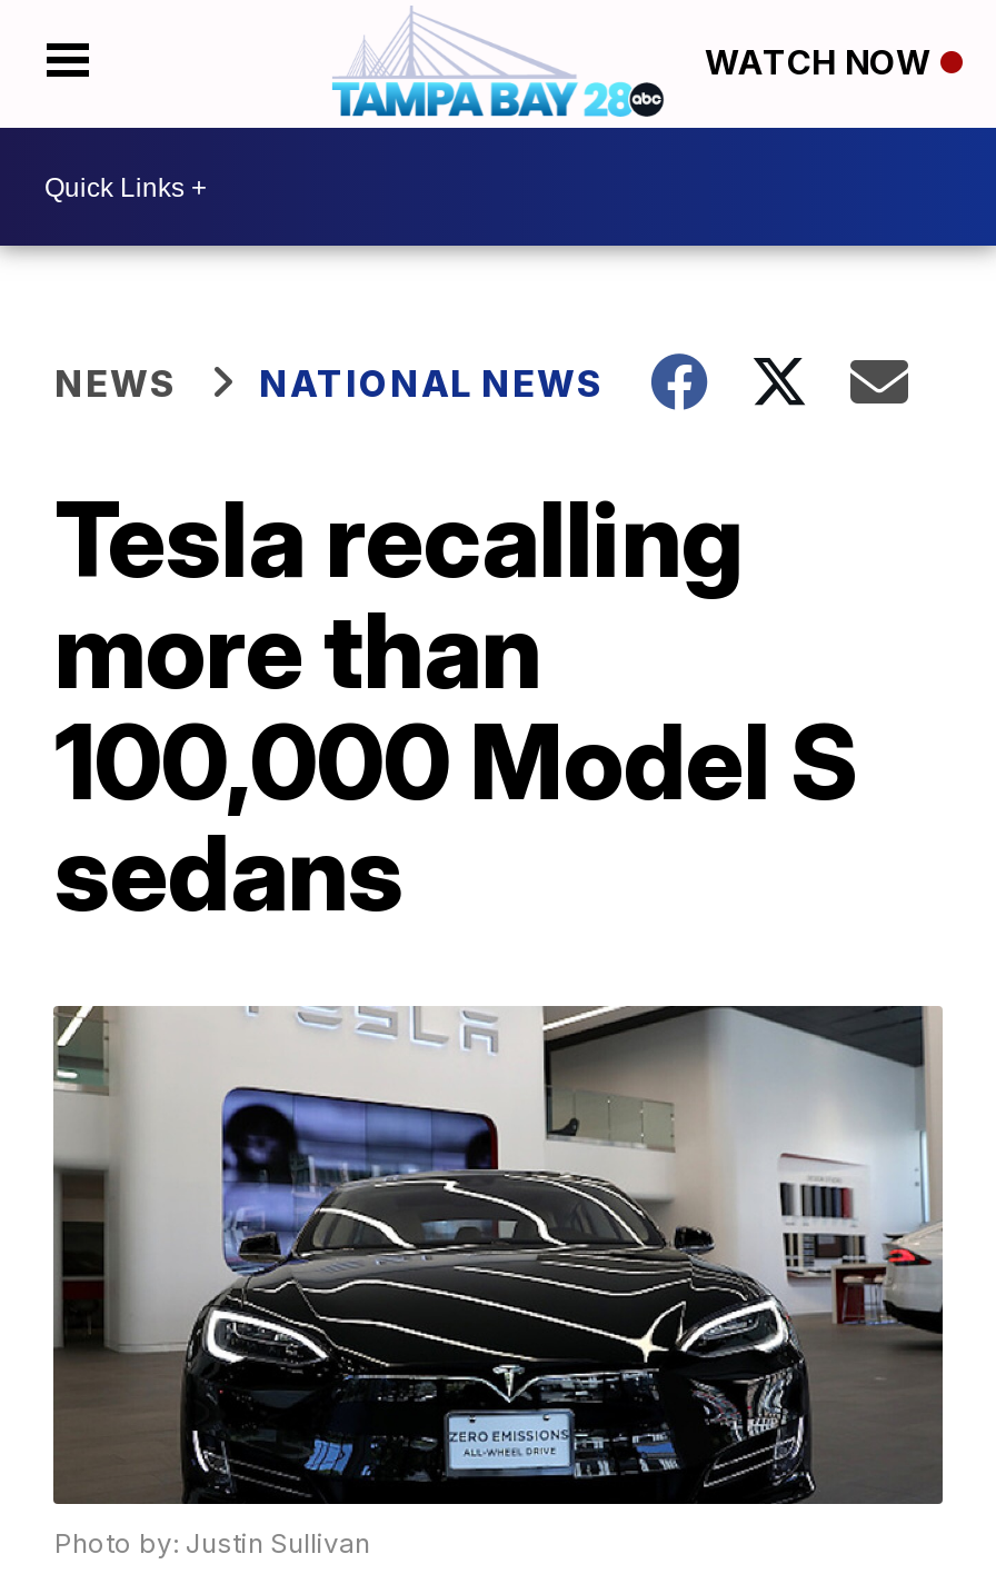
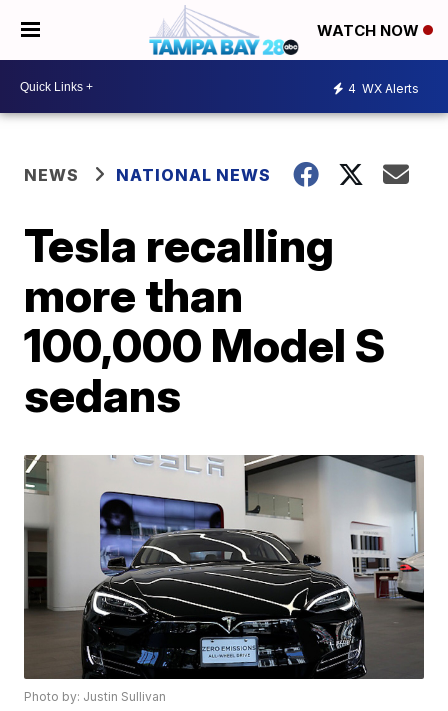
none -> [348,80,419,95] 4 WX Alerts

